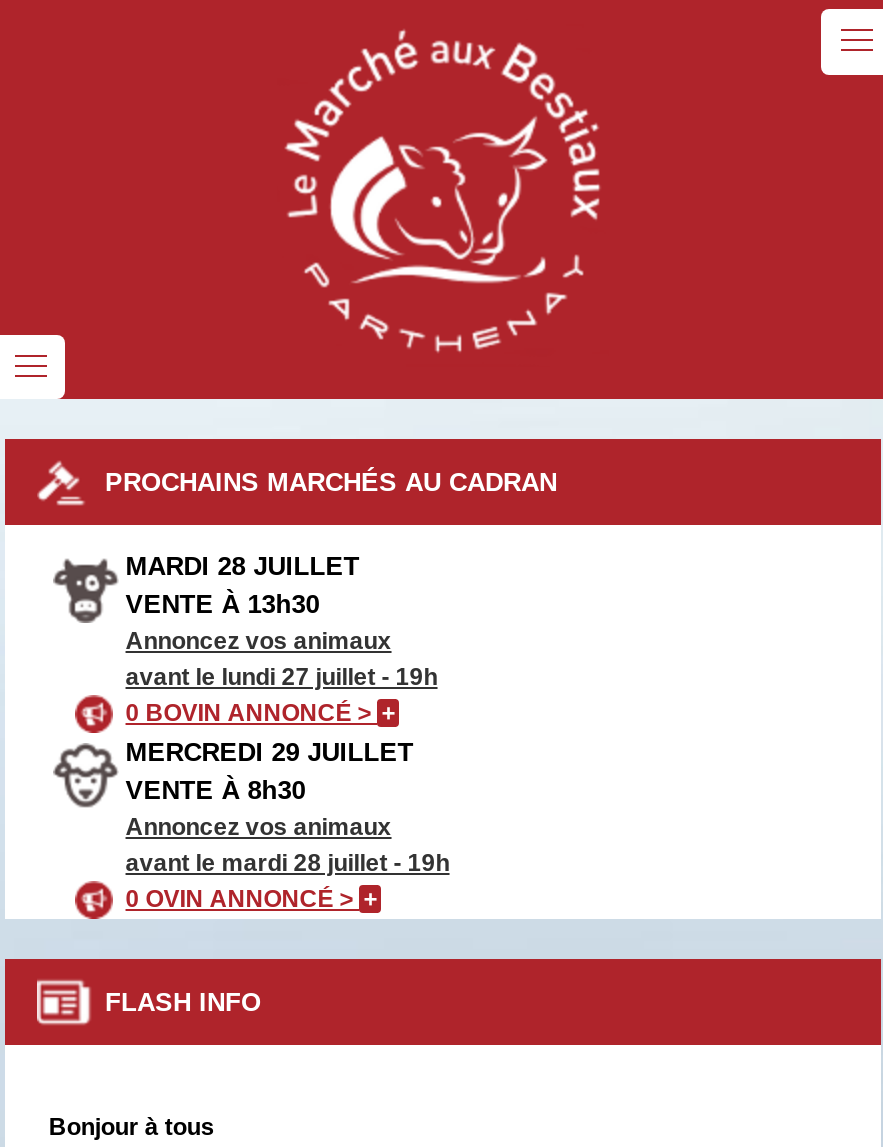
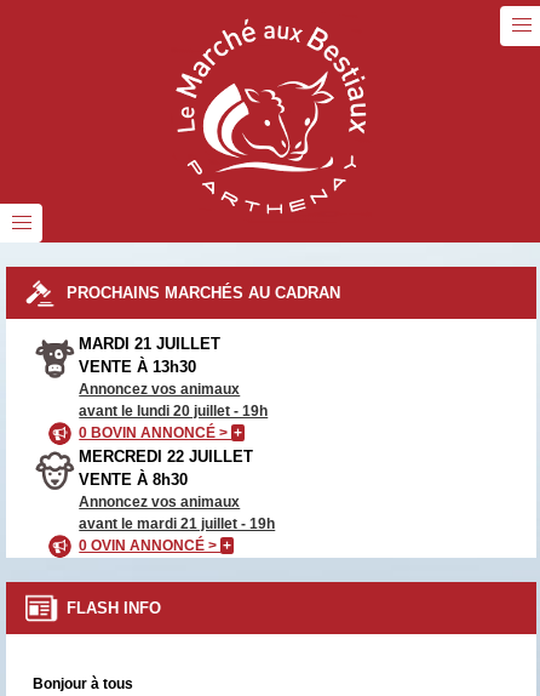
[126,551,360,581] MARDI 28 JUILLET -> [79,334,221,353] MARDI 21 JUILLET
[126,663,438,691] avant le lundi 27 juillet - 19h -> [79,402,268,419] avant le lundi 20 juillet - 19h
[126,737,414,767] MERCREDI 29 JUILLET -> [79,447,253,465] MERCREDI 22 JUILLET
[126,849,450,877] avant le mardi 28 juillet - 19h -> [79,515,275,532] avant le mardi 21 juillet - 19h

